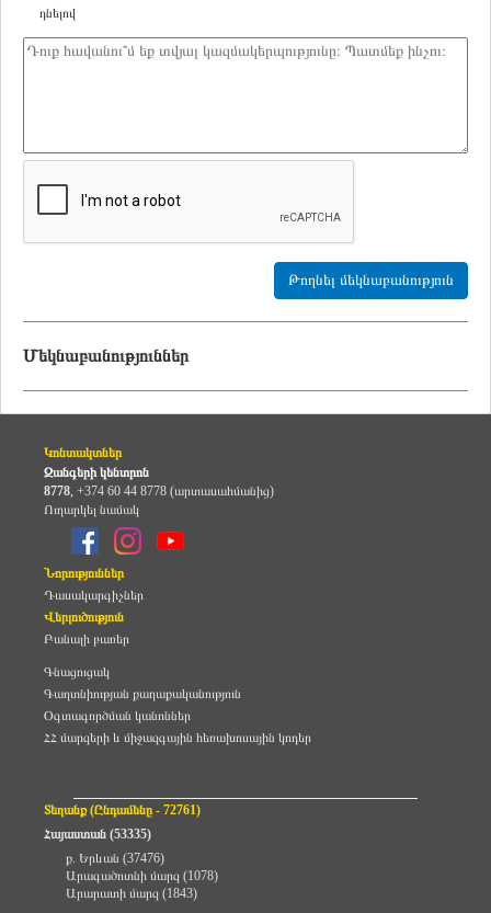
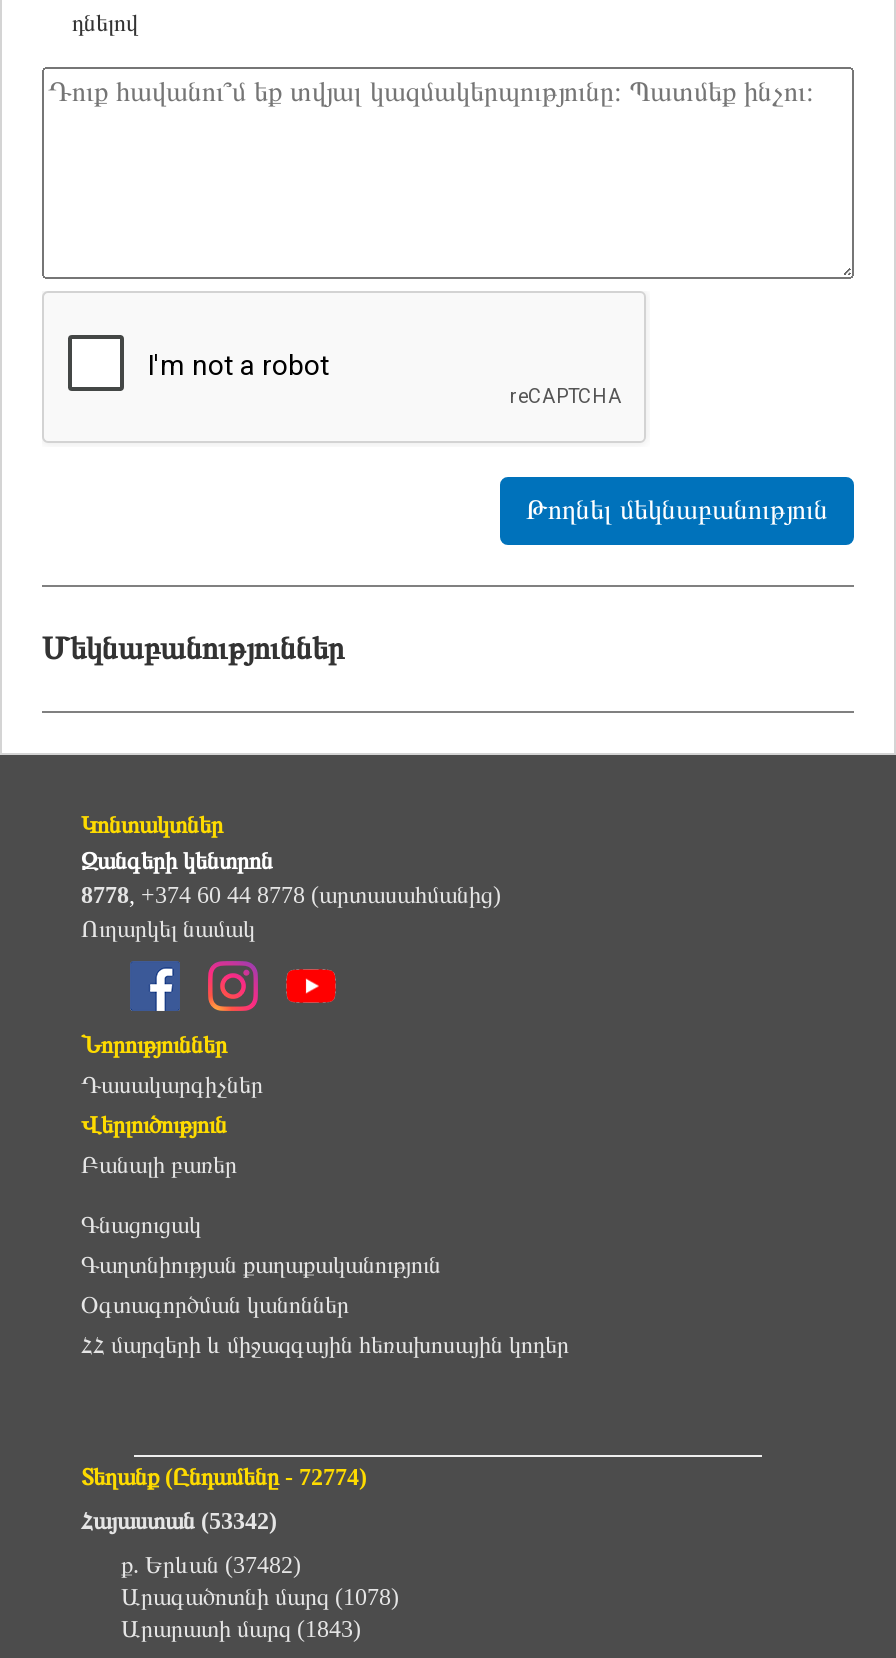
[44,802,201,818] Տեղանք (Ընդամենը - 72761) -> [81,1463,367,1491] Տեղանք (Ընդամենը - 72774)
[44,826,152,842] Հայաստան (53335) -> [81,1507,277,1535] Հայաստան (53342)
[66,851,165,866] ք. Երևան (37476) -> [121,1551,301,1579] ք. Երևան (37482)

